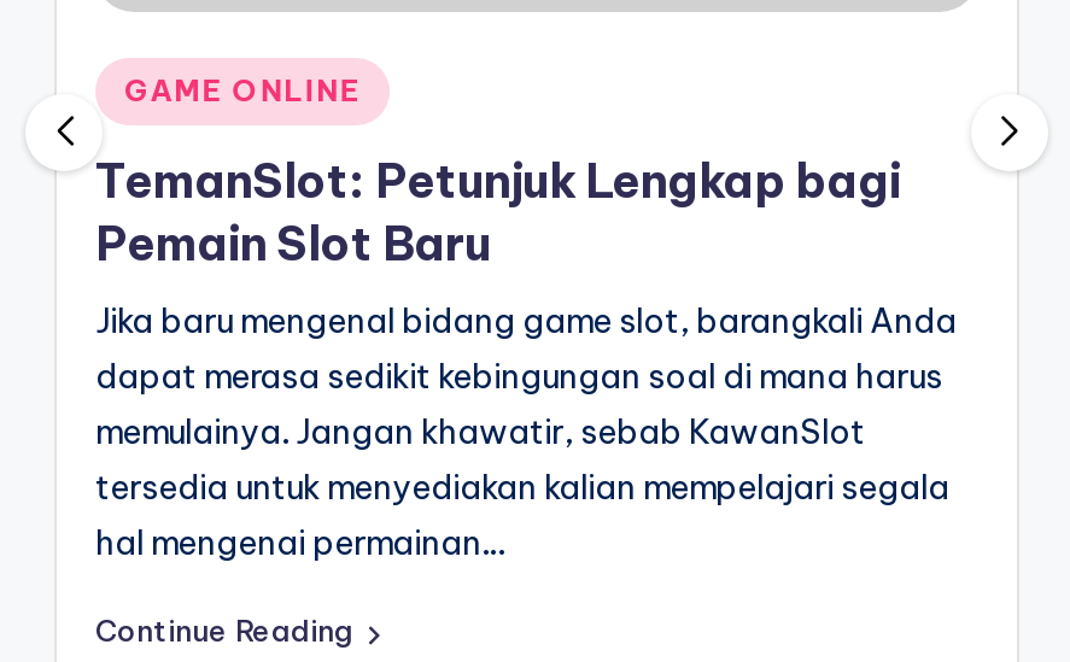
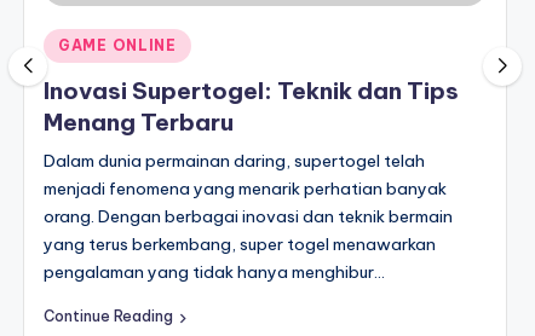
[95,153,901,273] TemanSlot: Petunjuk Lengkap bagi | Pemain Slot Baru -> [44,77,459,137] Inovasi Supertogel: Teknik dan Tips | Menang Terbaru
[95,300,957,565] Jika baru mengenal bidang game slot, barangkali Anda | dapat merasa sedikit kebingungan soal di mana harus | memulainya. Jangan khawatir, sebab KawanSlot | tersedia untuk menyediakan kalian mempelajari segala | hal mengenai permainan… -> [44,150,453,283] Dalam dunia permainan daring, supertogel telah | menjadi fenomena yang menarik perhatian banyak | orang. Dengan berbagai inovasi dan teknik bermain | yang terus berkembang, super togel menawarkan | pengalaman yang tidak hanya menghibur…

